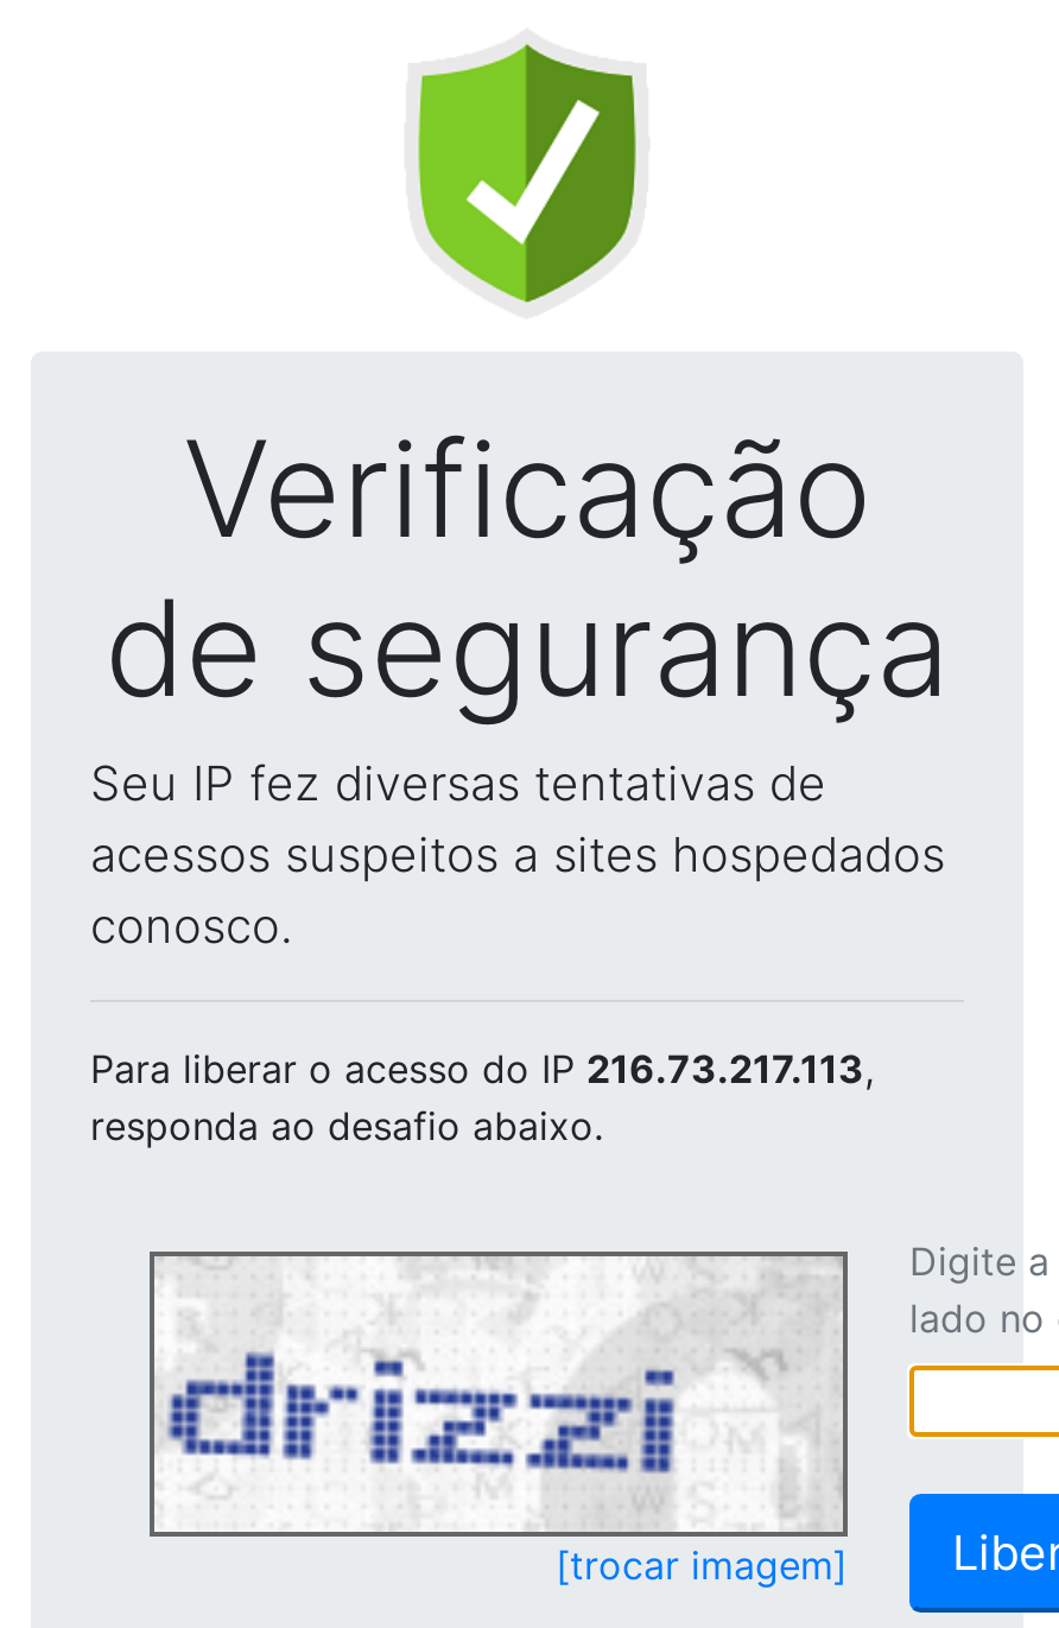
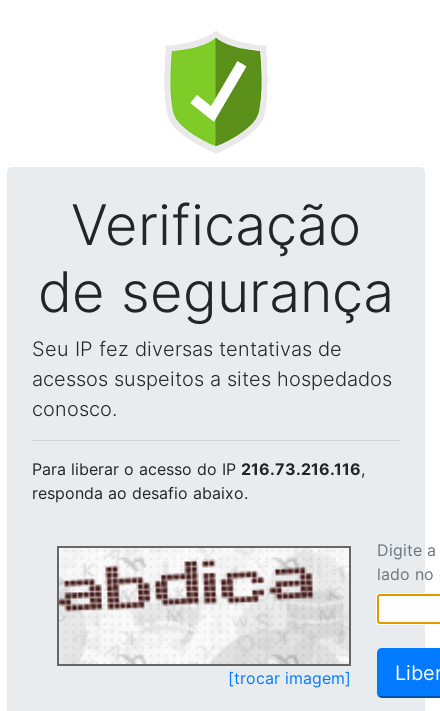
[90,1045,874,1092] Para liberar o acesso do IP 216.73.217.113, -> [32,459,365,479] Para liberar o acesso do IP 216.73.216.116,
[154,1263,838,1529] [image] -> [58,550,348,662] [image]

